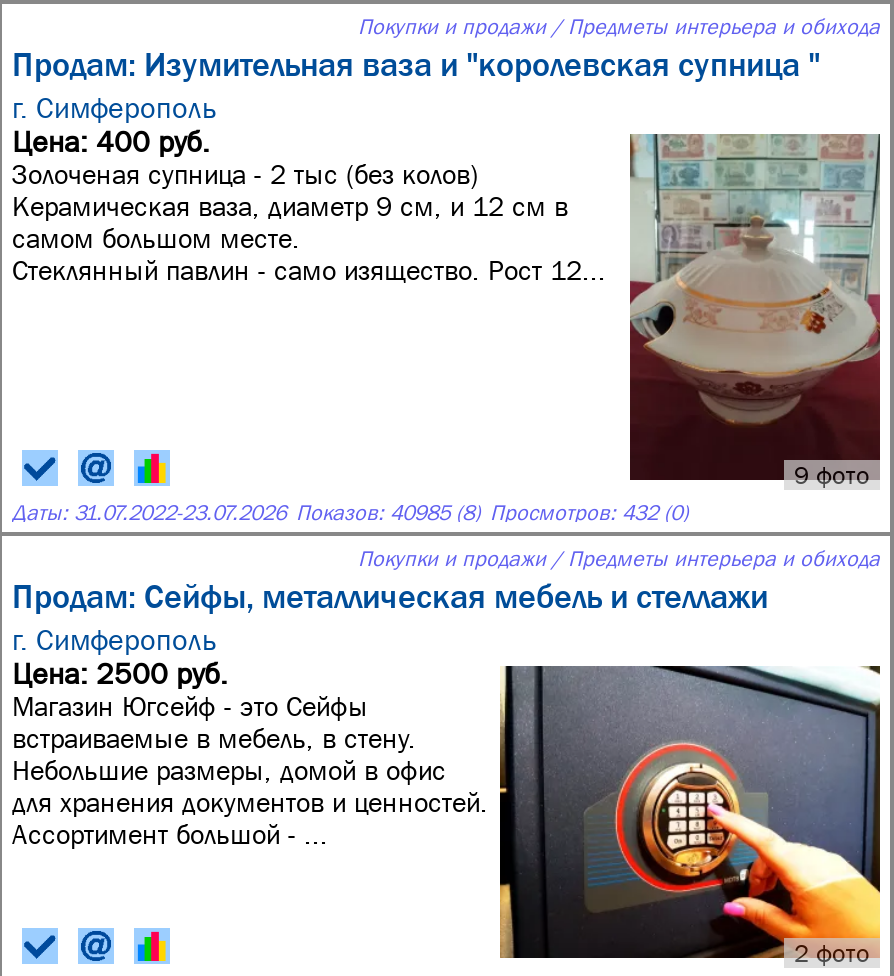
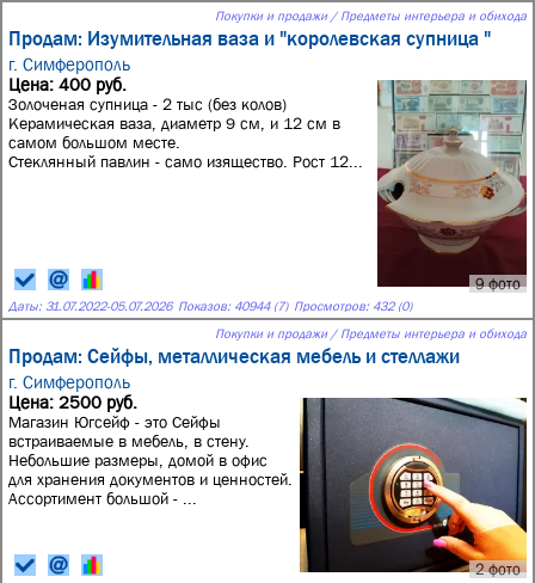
[12,500,688,524] Даты: 31.07.2022-23.07.2026 Показов: 40985 (8) Просмотров: 432 (0) -> [8,299,412,313] Даты: 31.07.2022-05.07.2026 Показов: 40944 (7) Просмотров: 432 (0)

